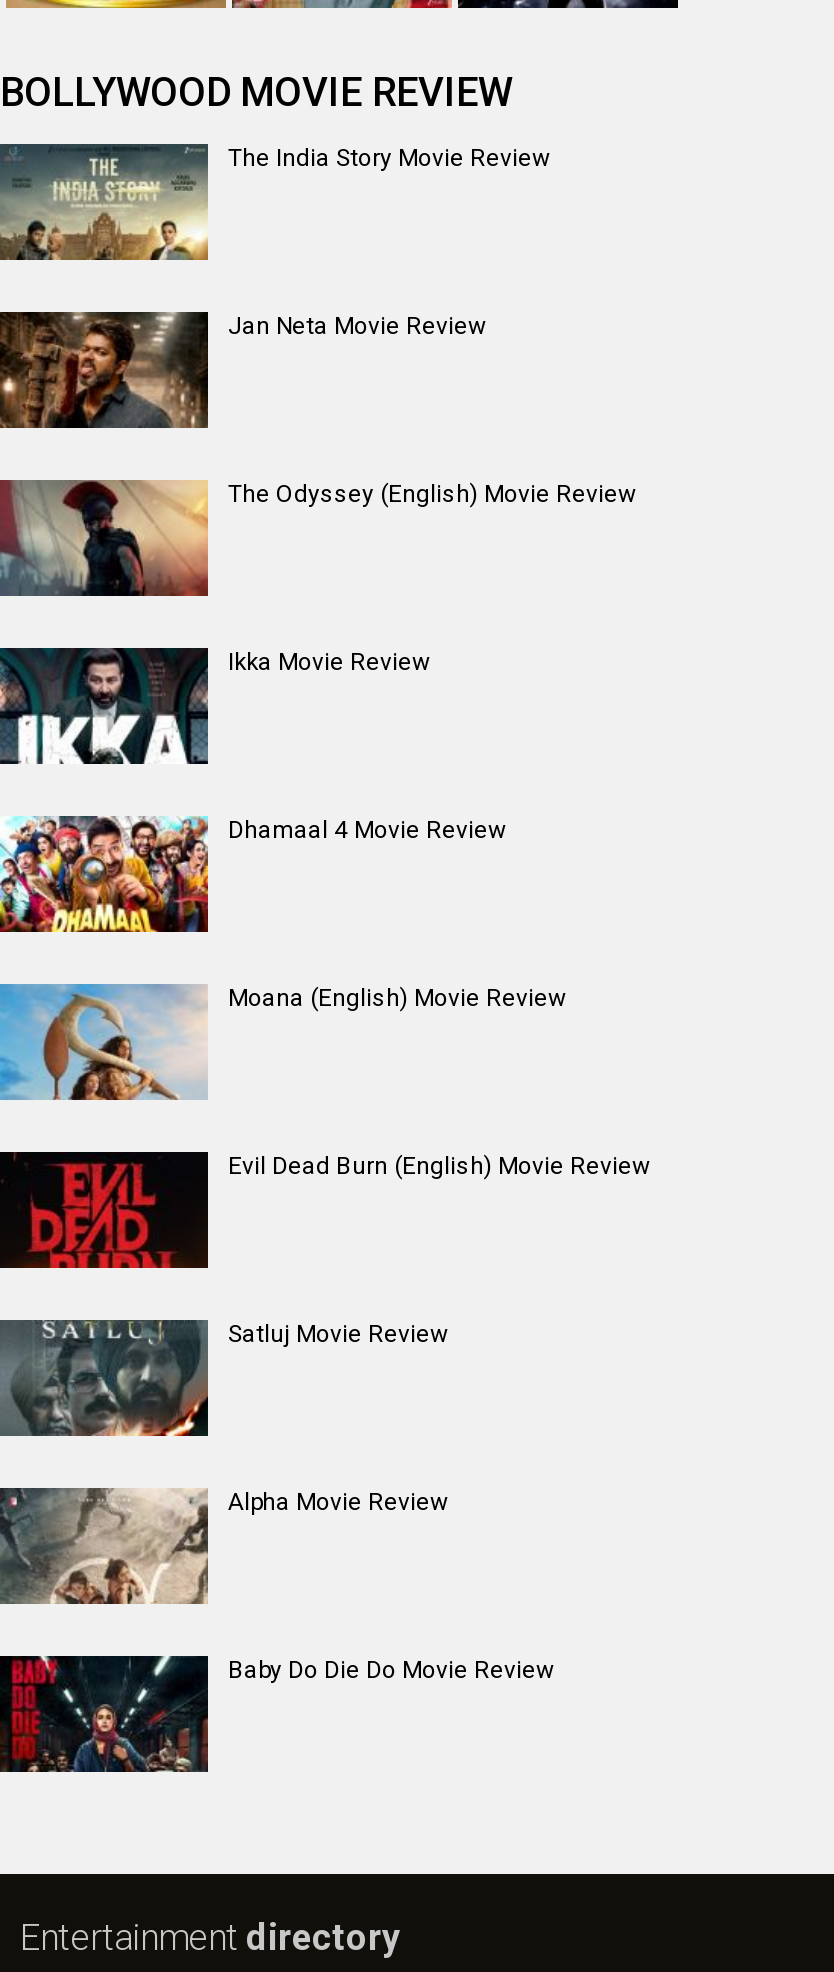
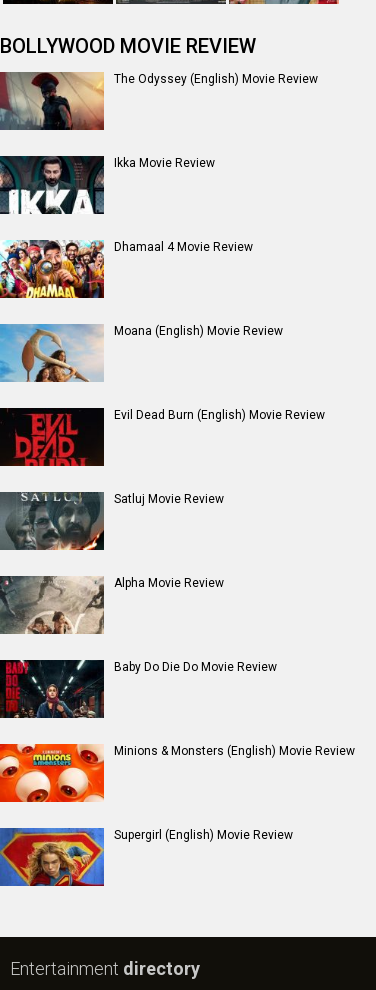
[6,142,550,262] [image] | The India Story Movie Review -> none
[6,310,486,430] [image] | Jan Neta Movie Review -> none
moved [0,476,650,1684] -> [0,70,325,674]: [image] | The Odyssey (English) Movie Review | Ikka Movie Review | ... | Alpha Movie Review | Baby Do Die Do Movie Review
moved [0,1652,210,1776] -> [0,658,105,720]: [image]
none -> [3,743,355,803] [image] | Minions & Monsters (English) Movie Review
none -> [3,827,293,887] [image] | Supergirl (English) Movie Review

